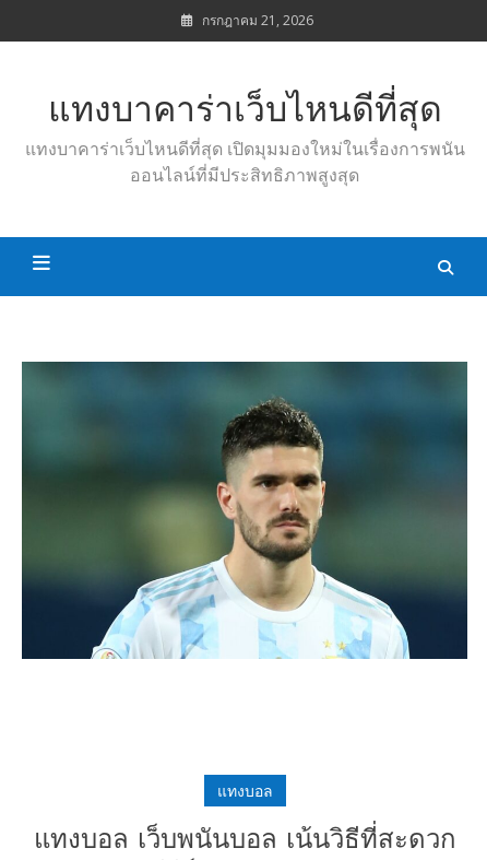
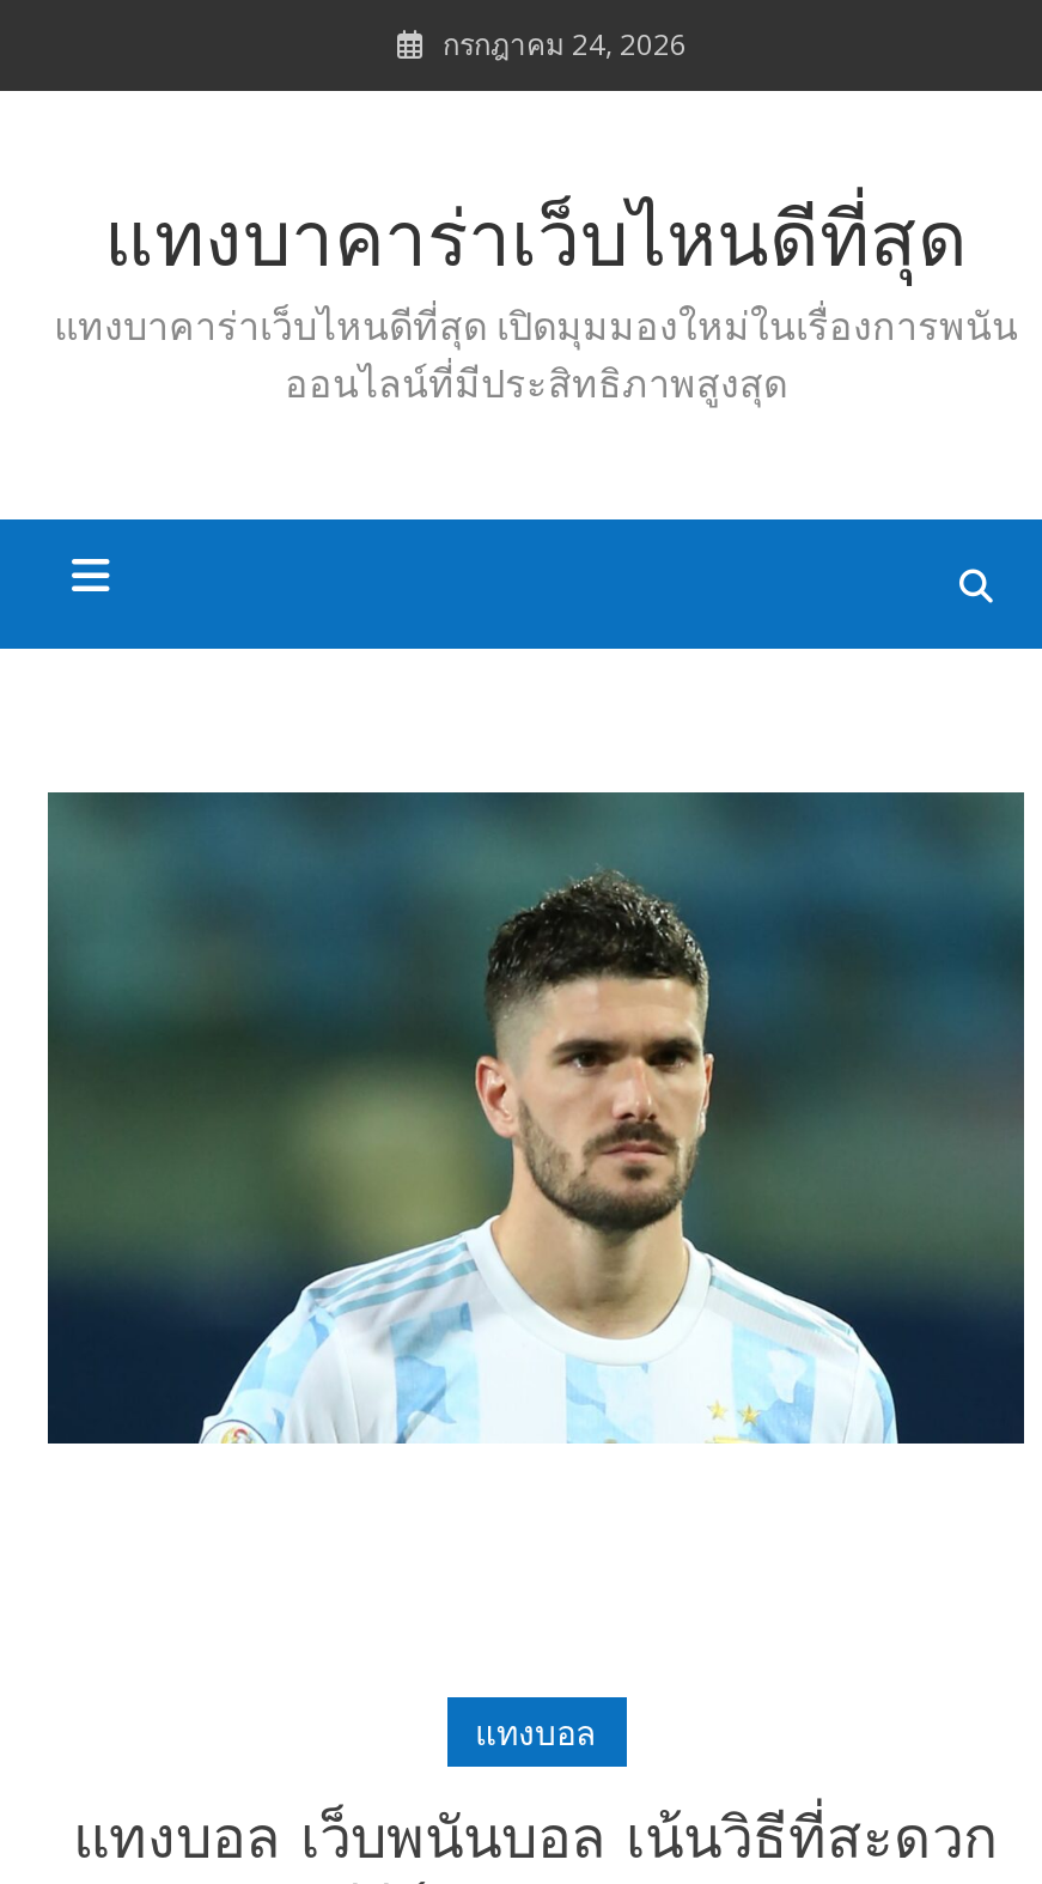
[199,11,313,30] กรกฎาคม 21, 2026 -> [435,24,687,65] กรกฎาคม 24, 2026

